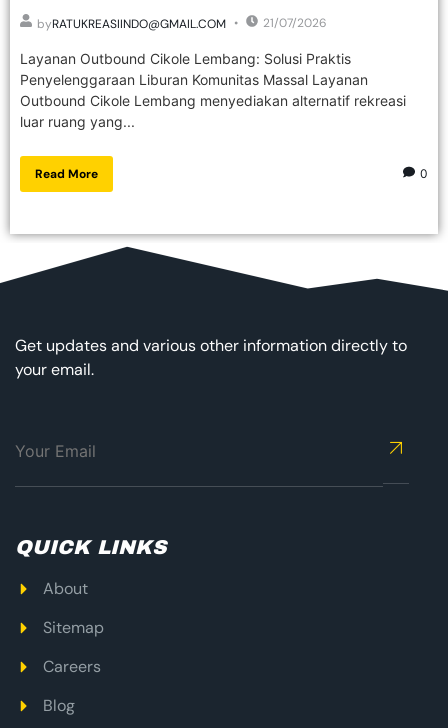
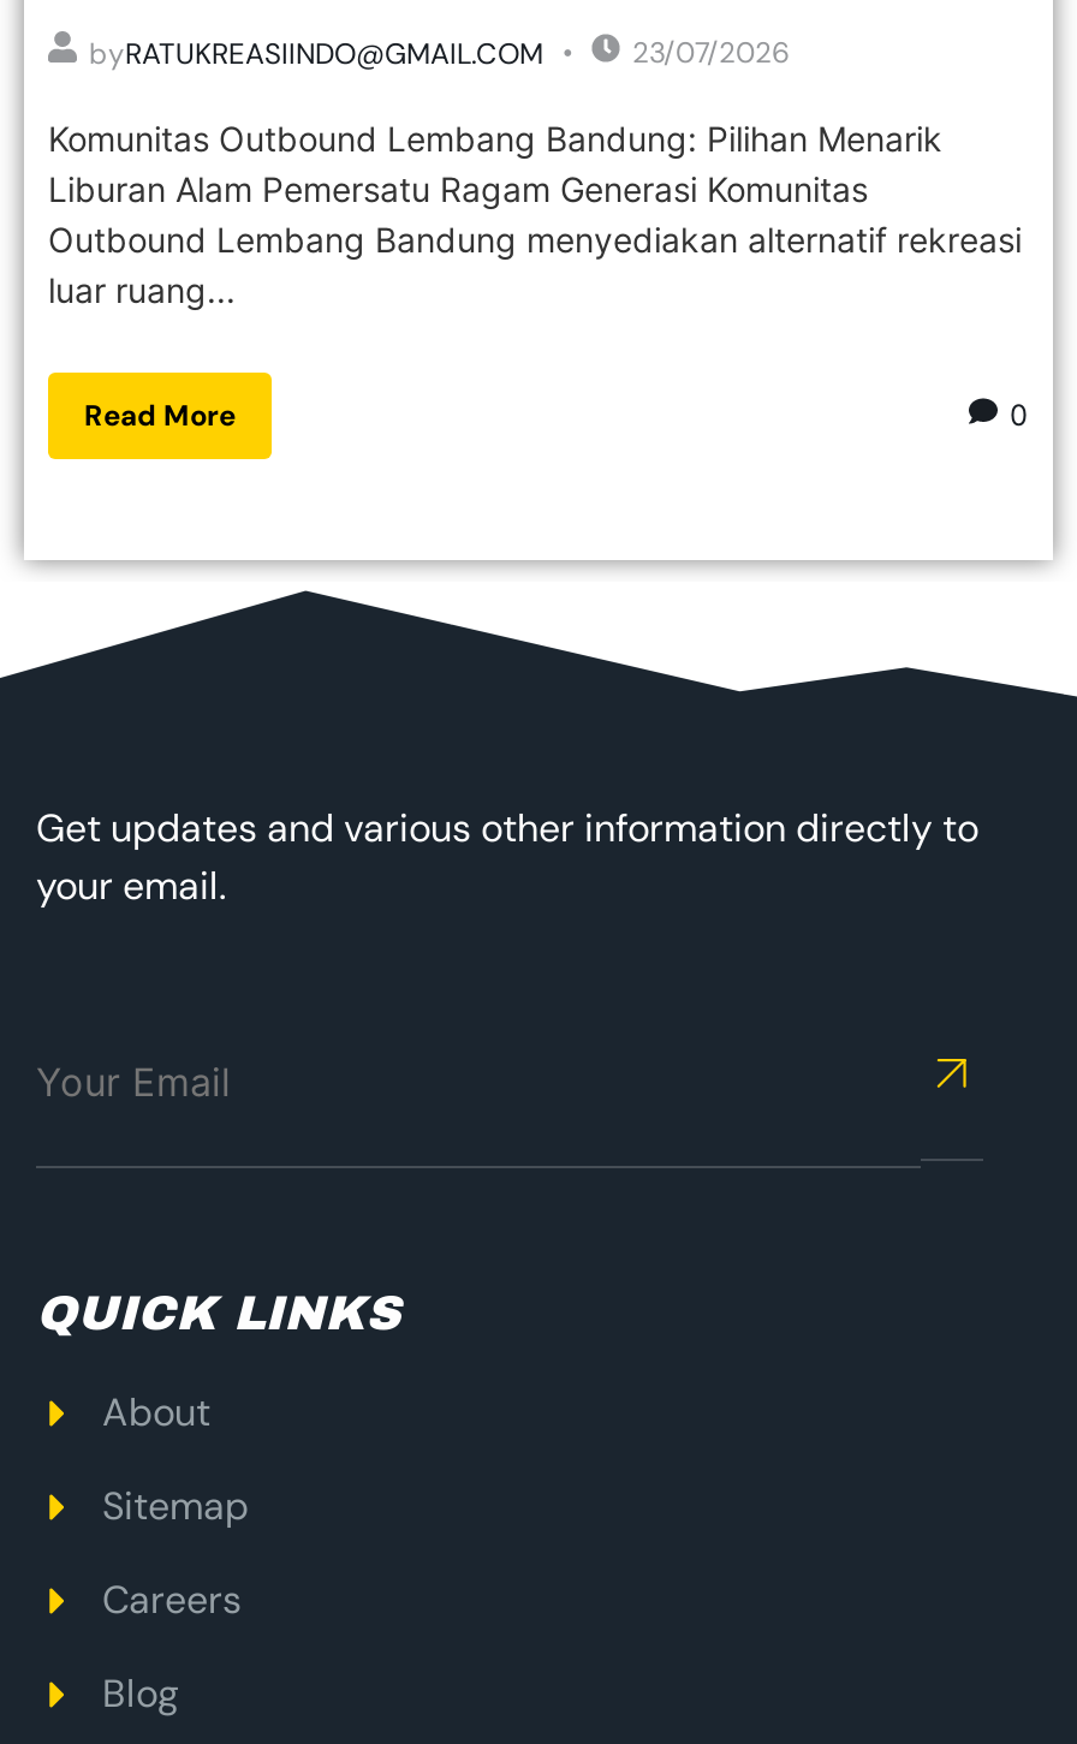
[263,15,327,31] 21/07/2026 -> [632,33,791,71] 23/07/2026
[20,50,406,130] Layanan Outbound Cikole Lembang: Solusi Praktis | Penyelenggaraan Liburan Komunitas Massal Layanan | Outbound Cikole Lembang menyediakan alternatif rekreasi | luar ruang yang... -> [48,119,1022,311] Komunitas Outbound Lembang Bandung: Pilihan Menarik | Liburan Alam Pemersatu Ragam Generasi Komunitas | Outbound Lembang Bandung menyediakan alternatif rekreasi | luar ruang...

